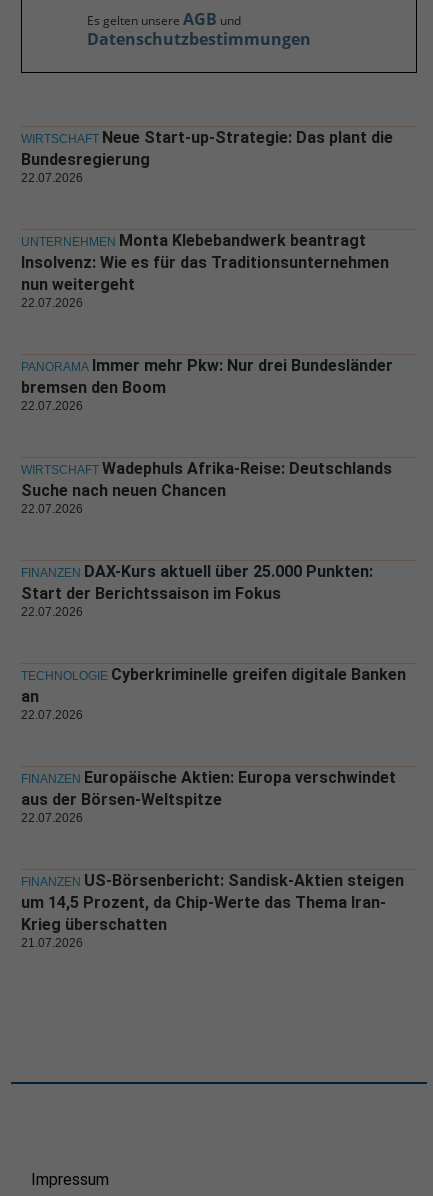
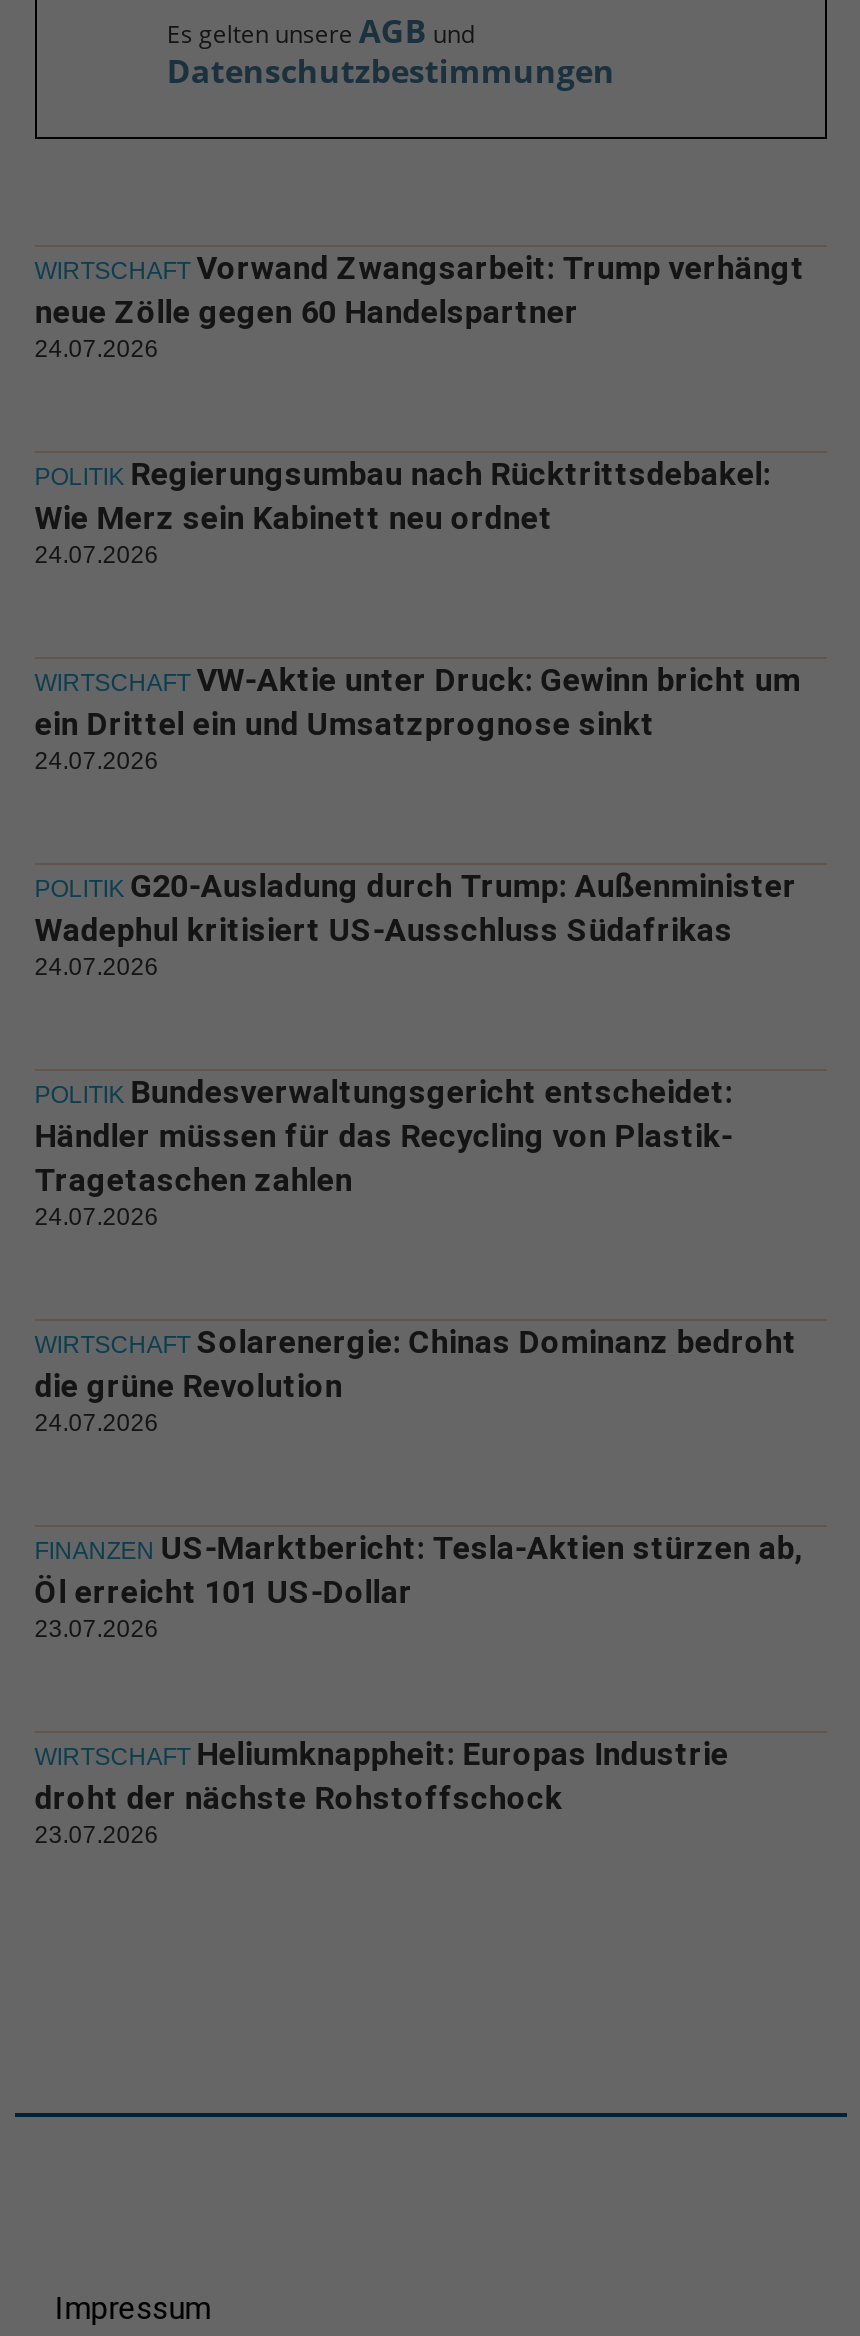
[21,128,393,185] WIRTSCHAFT Neue Start-up-Strategie: Das plant die | Bundesregierung | 22.07.2026 -> [34,249,804,363] WIRTSCHAFT Vorwand Zwangsarbeit: Trump verhängt | neue Zölle gegen 60 Handelspartner | 24.07.2026
[21,231,389,310] UNTERNEHMEN Monta Klebebandwerk beantragt | Insolvenz: Wie es für das Traditionsunternehmen | nun weitergeht | 22.07.2026 -> [34,455,770,569] POLITIK Regierungsumbau nach Rücktrittsdebakel: | Wie Merz sein Kabinett neu ordnet | 24.07.2026
[21,356,393,413] PANORAMA Immer mehr Pkw: Nur drei Bundesländer | bremsen den Boom | 22.07.2026 -> [34,661,800,775] WIRTSCHAFT VW-Aktie unter Druck: Gewinn bricht um | ein Drittel ein und Umsatzprognose sinkt | 24.07.2026
[21,459,392,516] WIRTSCHAFT Wadephuls Afrika-Reise: Deutschlands | Suche nach neuen Chancen | 22.07.2026 -> [34,867,796,981] POLITIK G20-Ausladung durch Trump: Außenminister | Wadephul kritisiert US-Ausschluss Südafrikas | 24.07.2026
[21,562,373,619] FINANZEN DAX-Kurs aktuell über 25.000 Punkten: | Start der Berichtssaison im Fokus | 22.07.2026 -> [34,1073,732,1231] POLITIK Bundesverwaltungsgericht entscheidet: | Händler müssen für das Recycling von Plastik- | Tragetaschen zahlen | 24.07.2026
[21,665,406,722] TECHNOLOGIE Cyberkriminelle greifen digitale Banken | an | 22.07.2026 -> [34,1323,796,1437] WIRTSCHAFT Solarenergie: Chinas Dominanz bedroht | die grüne Revolution | 24.07.2026
[21,768,396,825] FINANZEN Europäische Aktien: Europa verschwindet | aus der Börsen-Weltspitze | 22.07.2026 -> [34,1529,802,1643] FINANZEN US-Marktbericht: Tesla-Aktien stürzen ab, | Öl erreicht 101 US-Dollar | 23.07.2026
[21,871,404,950] FINANZEN US-Börsenbericht: Sandisk-Aktien steigen | um 14,5 Prozent, da Chip-Werte das Thema Iran- | Krieg überschatten | 21.07.2026 -> [34,1735,728,1849] WIRTSCHAFT Heliumknappheit: Europas Industrie | droht der nächste Rohstoffschock | 23.07.2026

